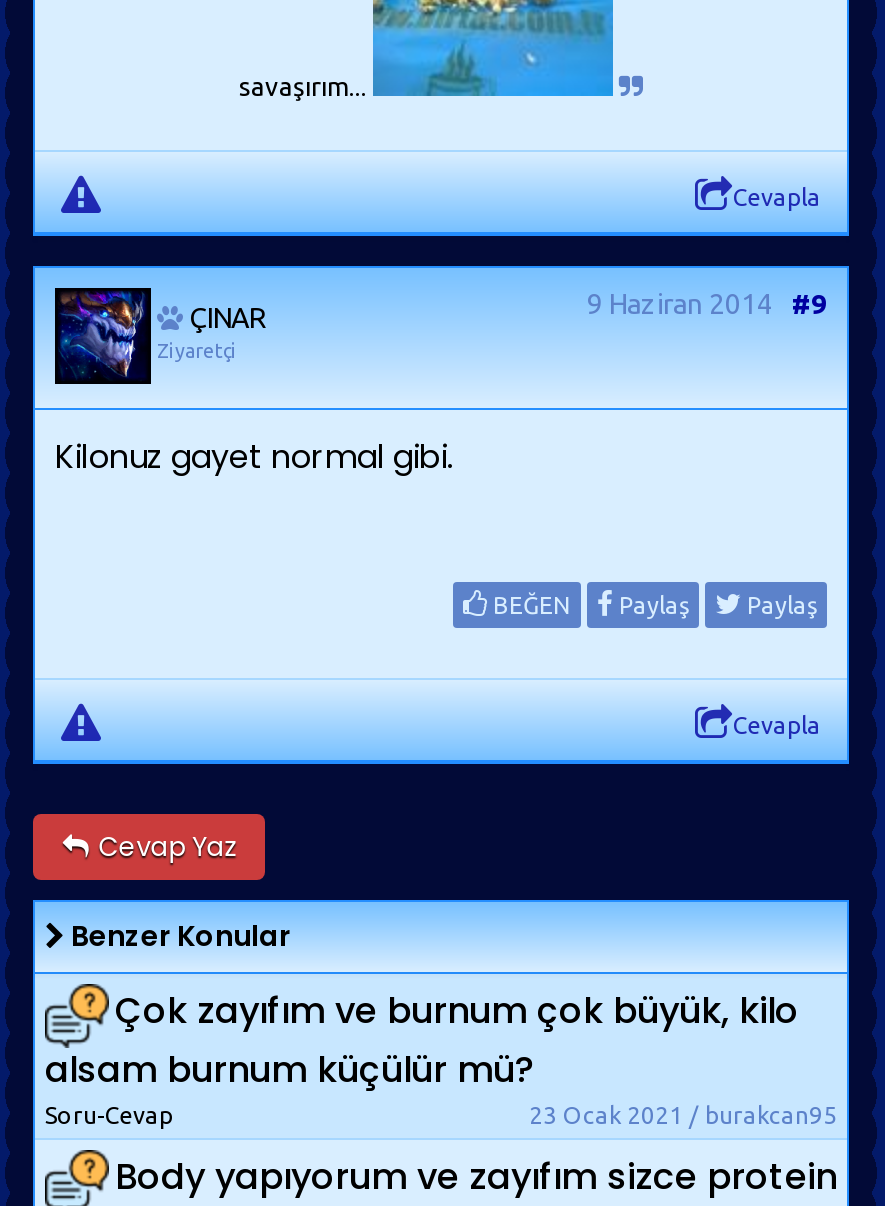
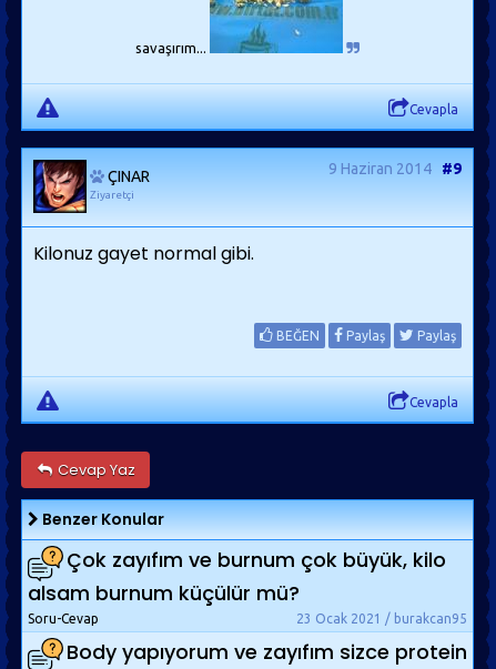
[57,290,151,384] [image] -> [34,161,87,213] [image]

